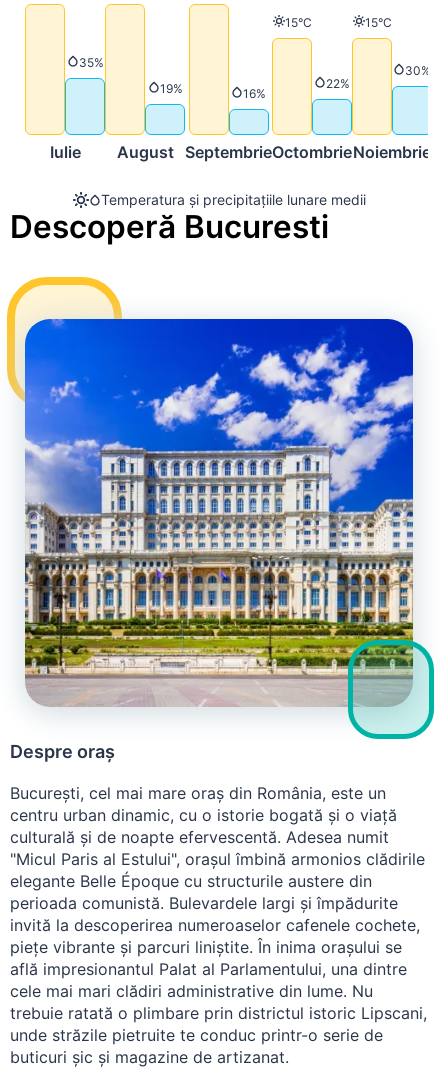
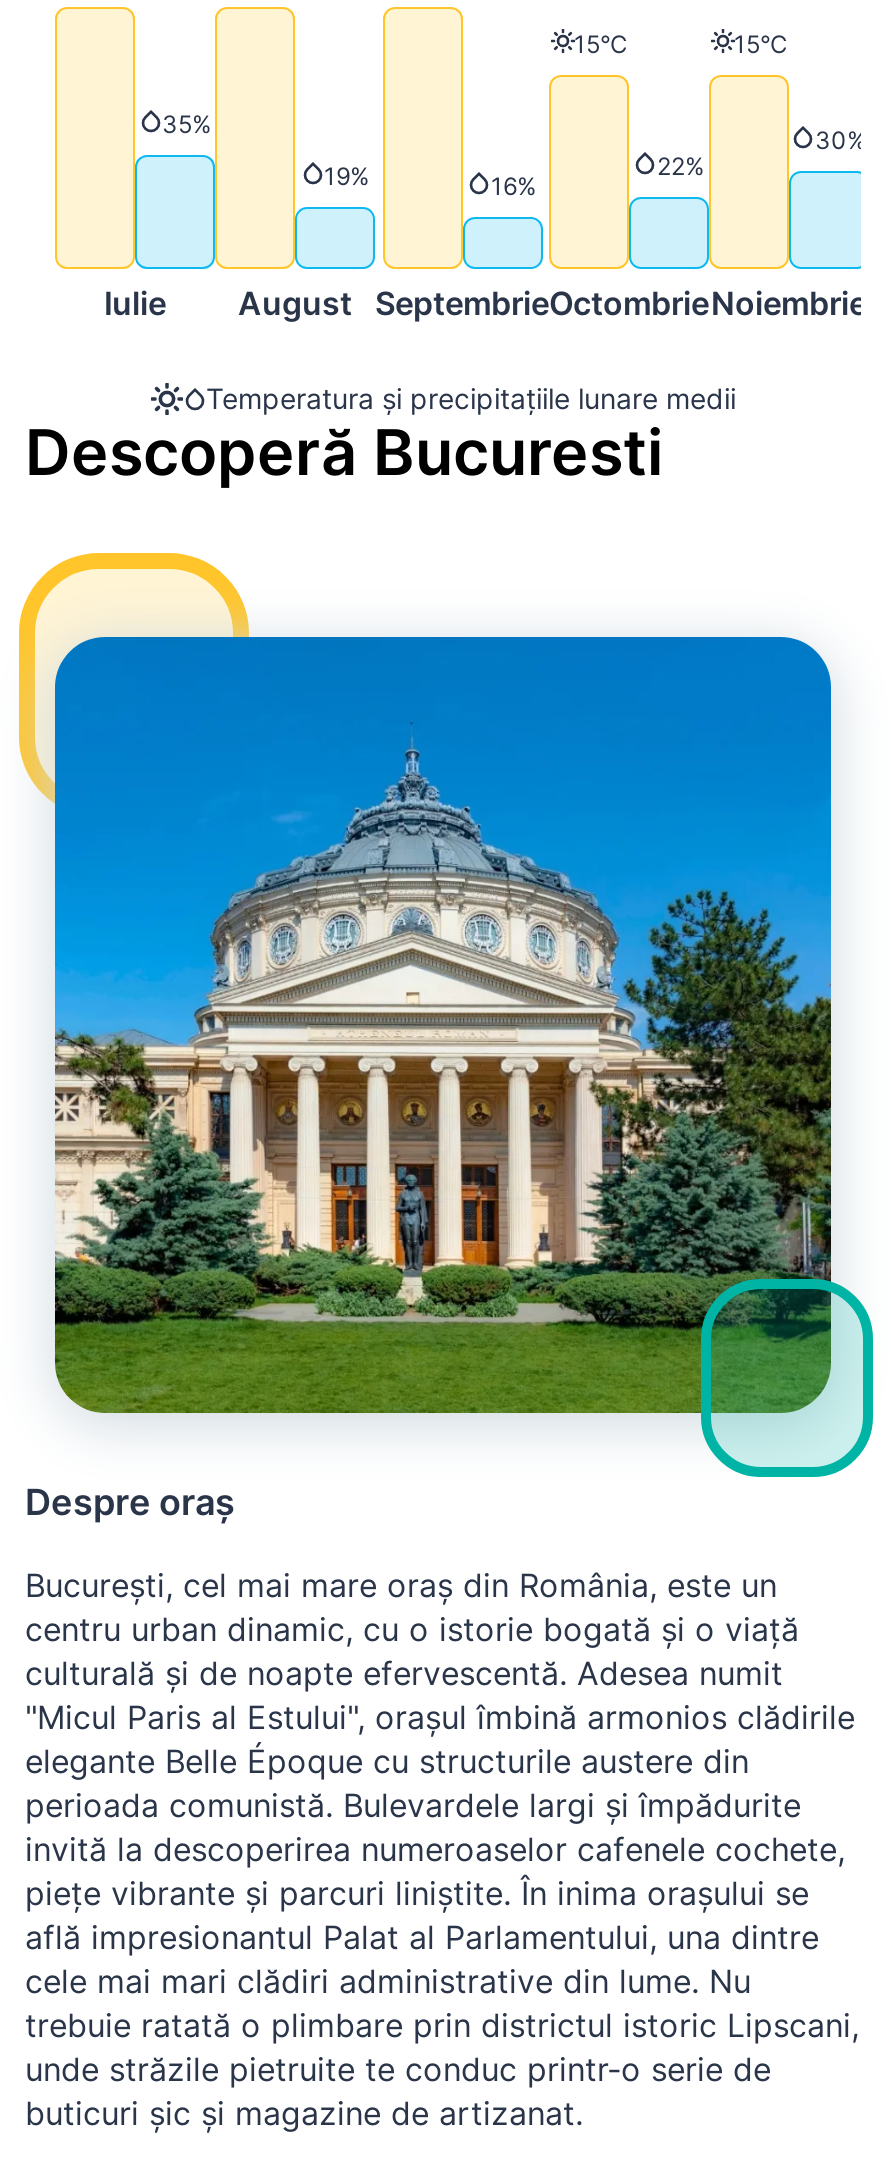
[24,319,414,707] [image] -> [53,637,833,1415] [image]

